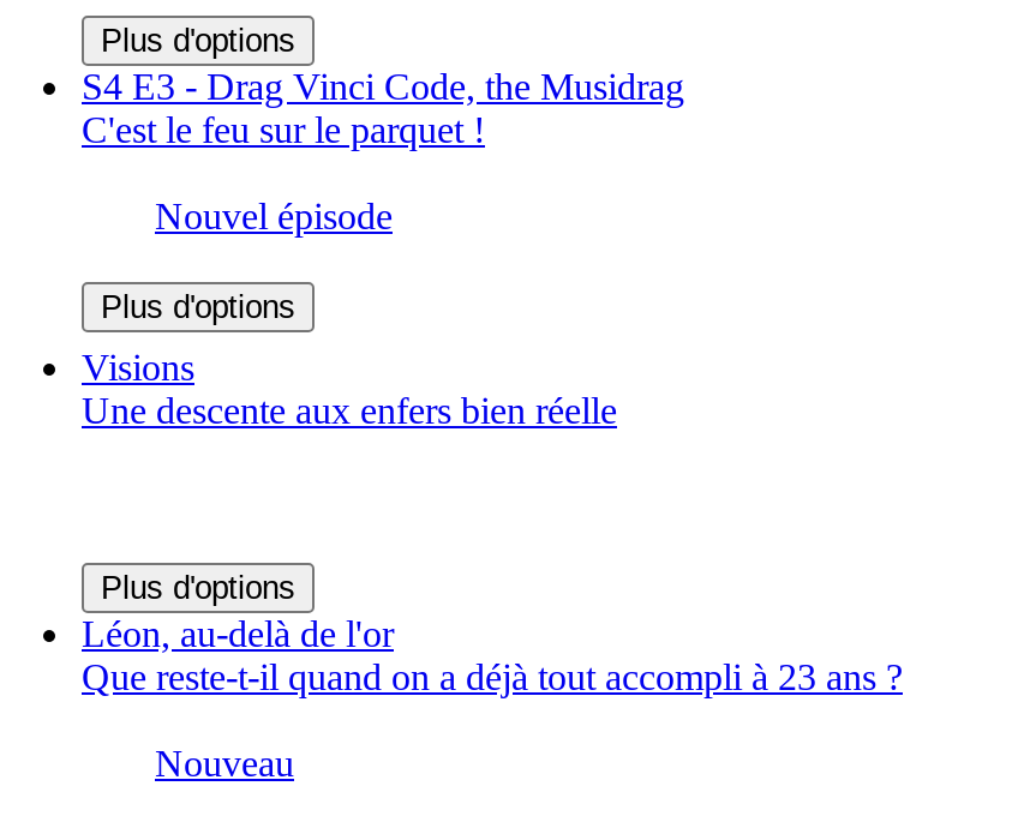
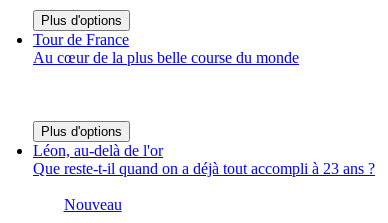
[82,67,684,432] S4 E3 - Drag Vinci Code, the Musidrag | C'est le feu sur le parquet ! | Nouvel épisode | Plus d'options | Visions | Une descente aux enfers bien réelle -> [33,31,299,66] Tour de France | Au cœur de la plus belle course du monde

